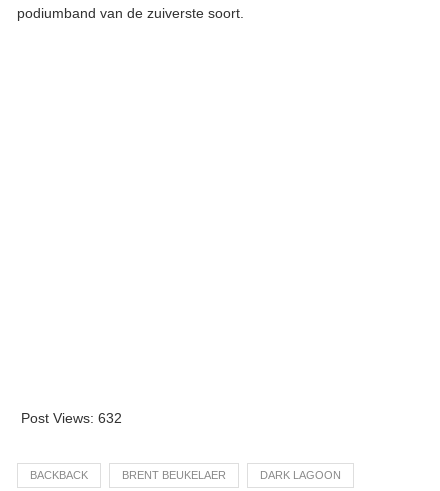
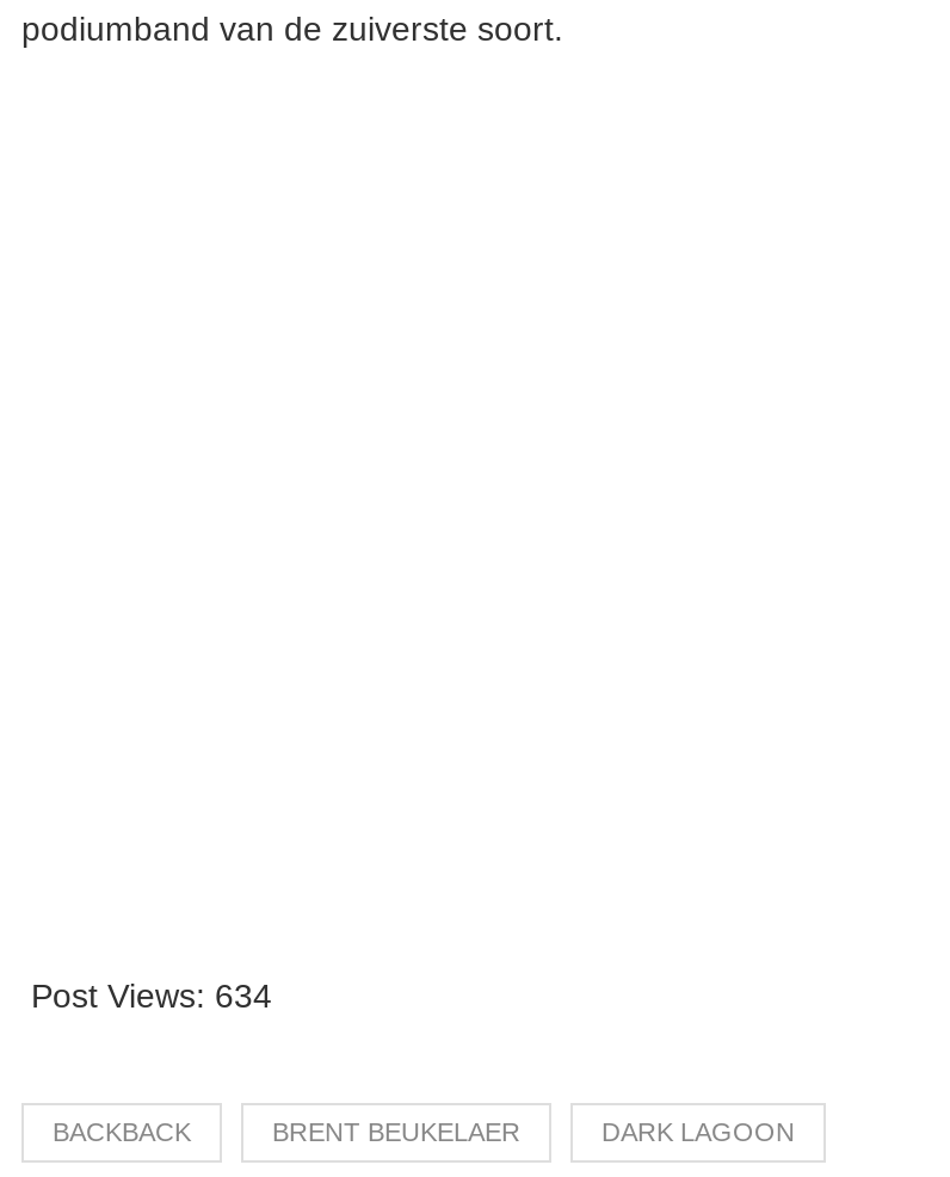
[21,410,122,426] Post Views: 632 -> [31,977,272,1016] Post Views: 634

